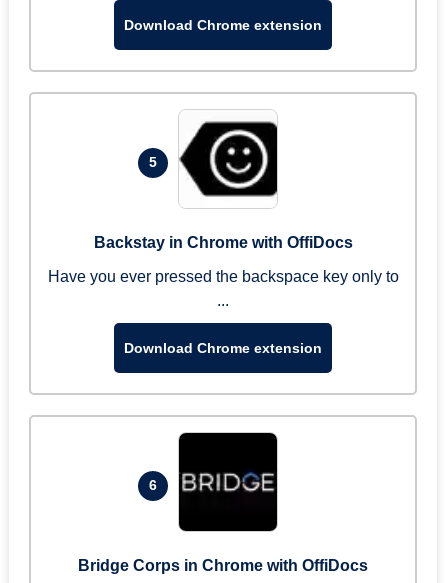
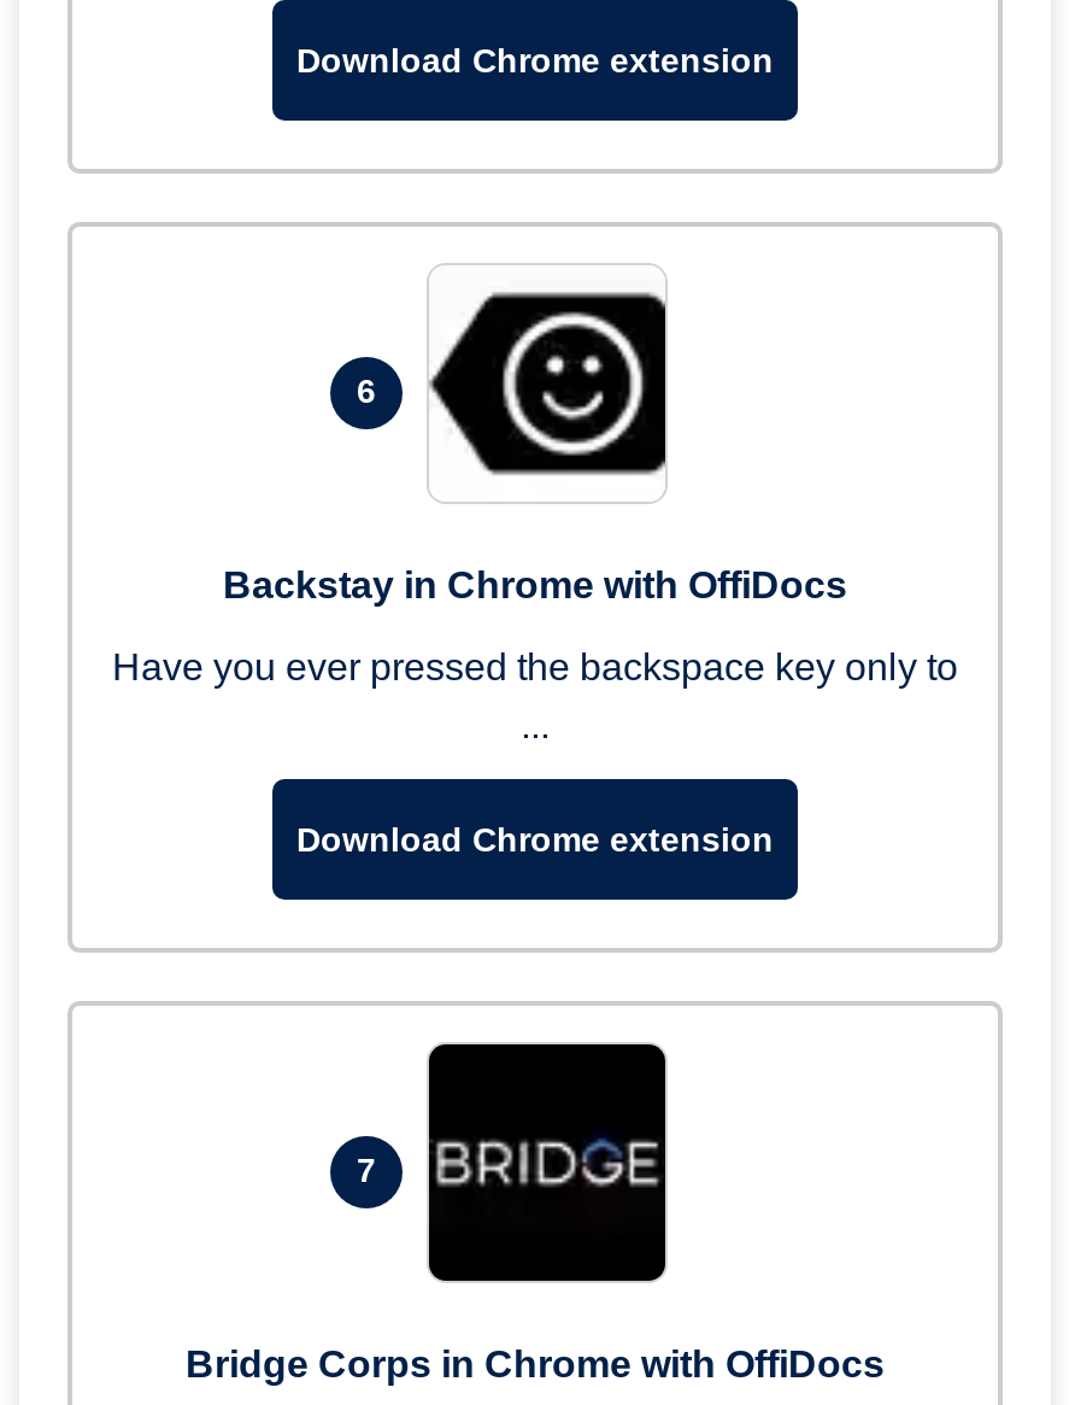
[149,154,157,170] 5 -> [357,371,376,410] 6
[149,477,157,493] 6 -> [357,1151,376,1189] 7

